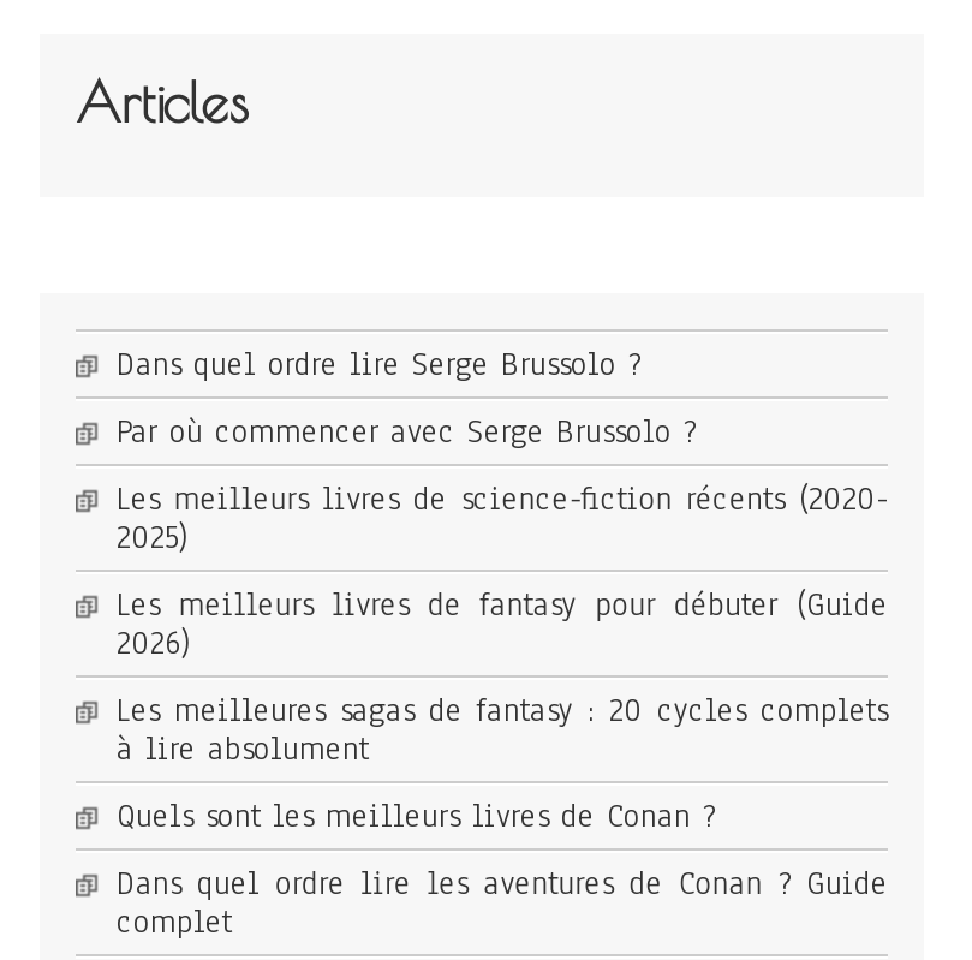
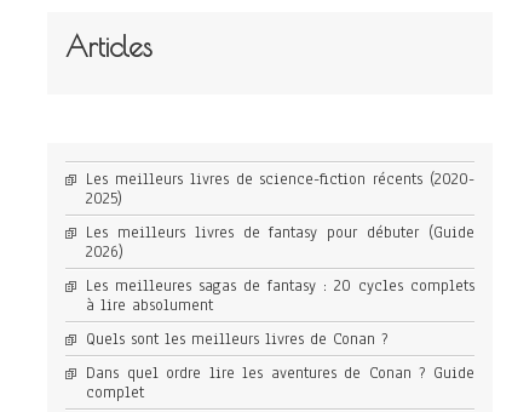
[117,343,696,453] Dans quel ordre lire Serge Brussolo ? | Par où commencer avec Serge Brussolo ? -> none

